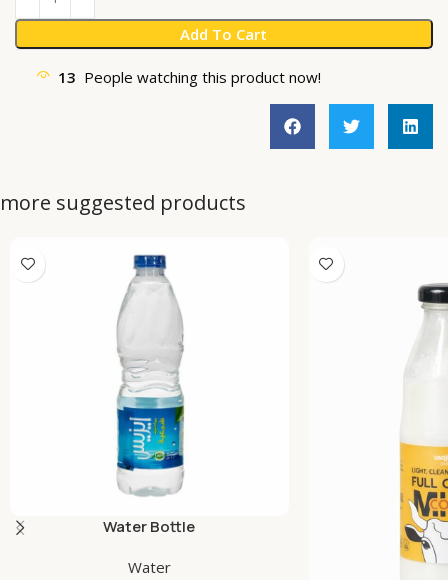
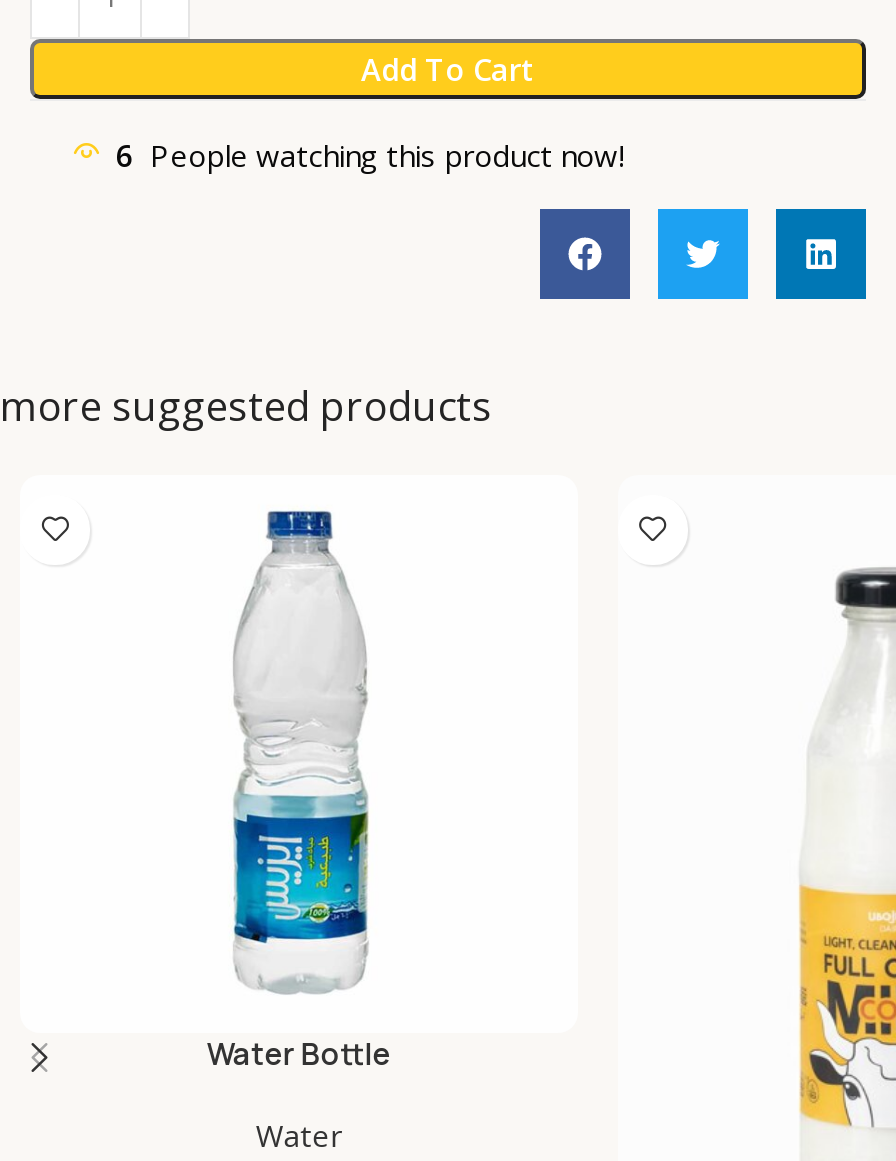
[58,67,321,87] 13 People watching this product now! -> [116,135,624,175] 6 People watching this product now!

